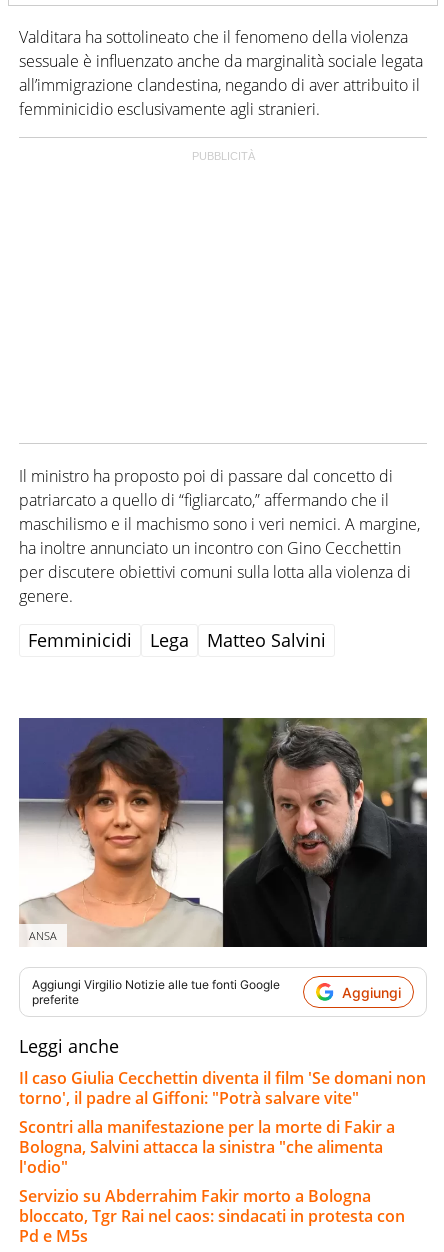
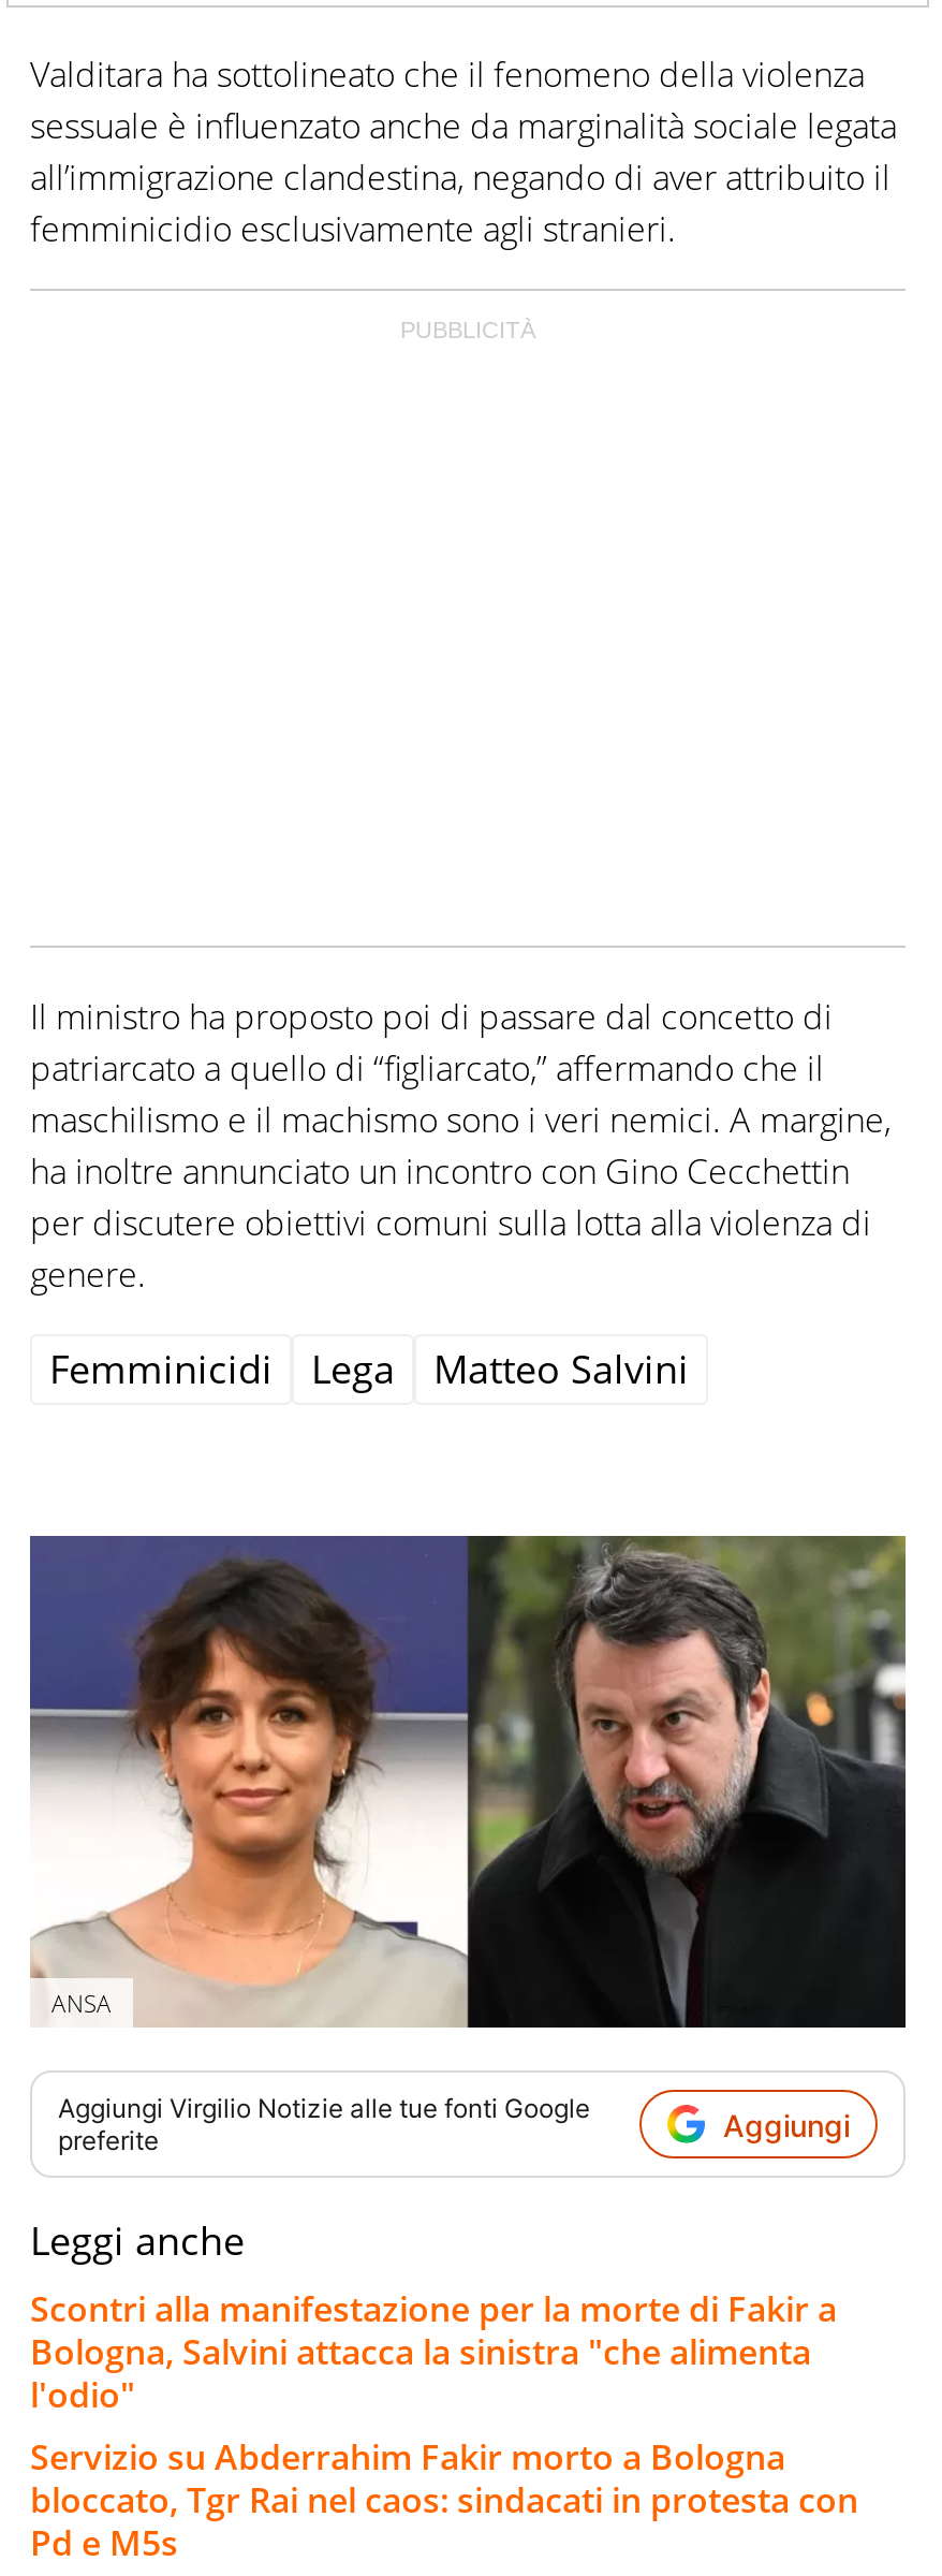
[19,1067,426,1109] Il caso Giulia Cecchettin diventa il film 'Se domani non | torno', il padre al Giffoni: "Potrà salvare vite" -> none

